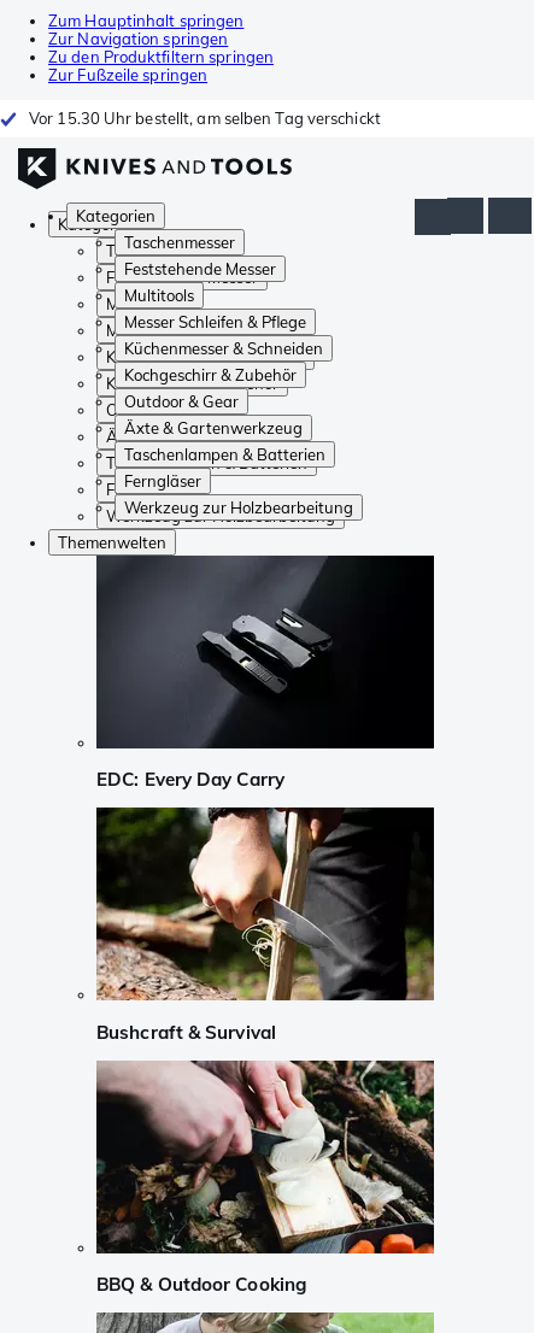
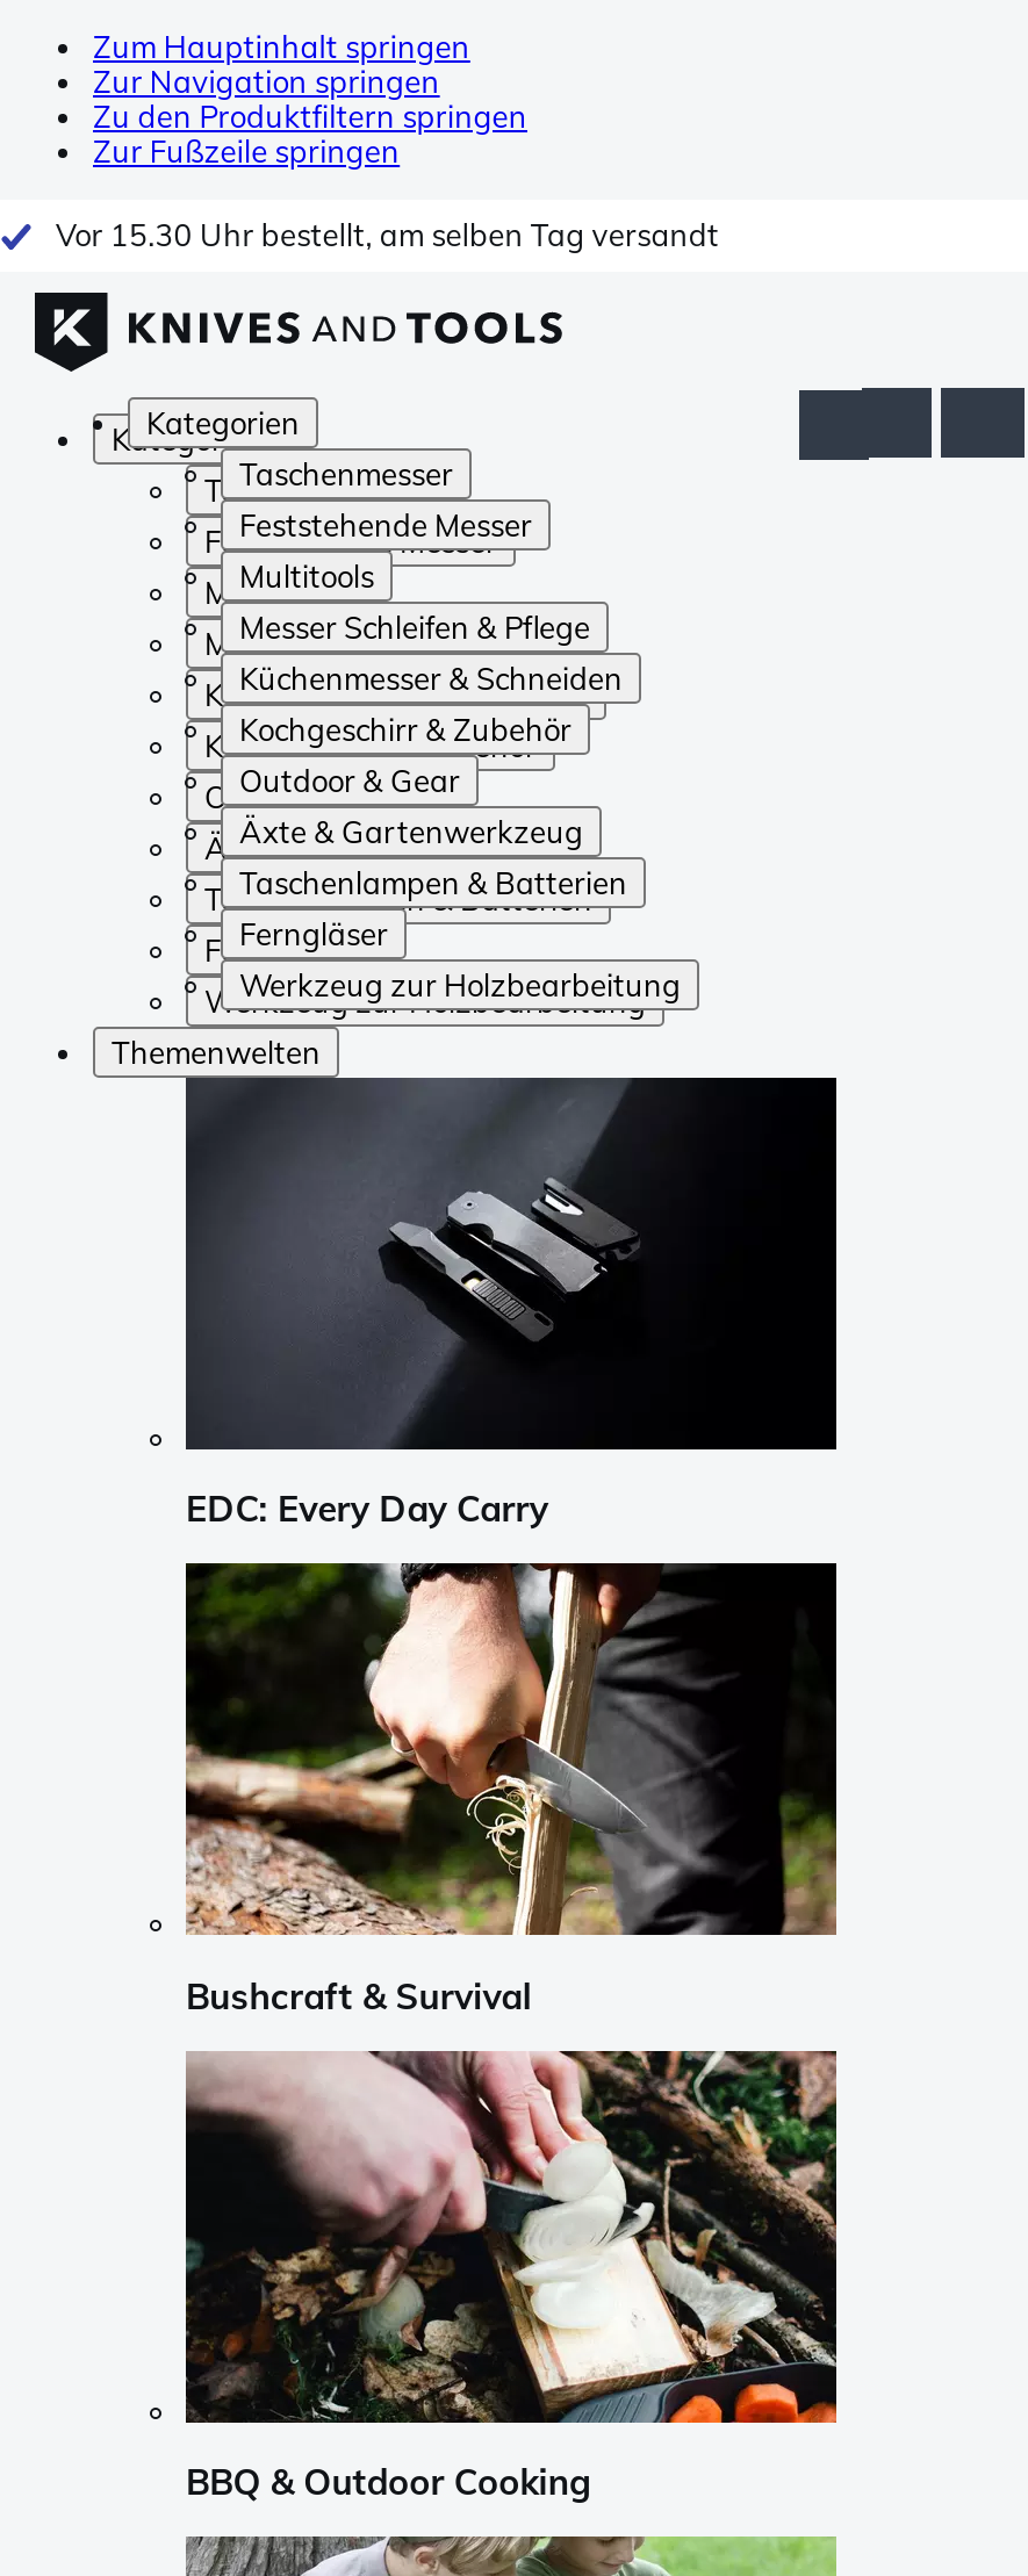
[29,108,381,128] Vor 15.30 Uhr bestellt, am selben Tag verschickt -> [56,216,719,253] Vor 15.30 Uhr bestellt, am selben Tag versandt

